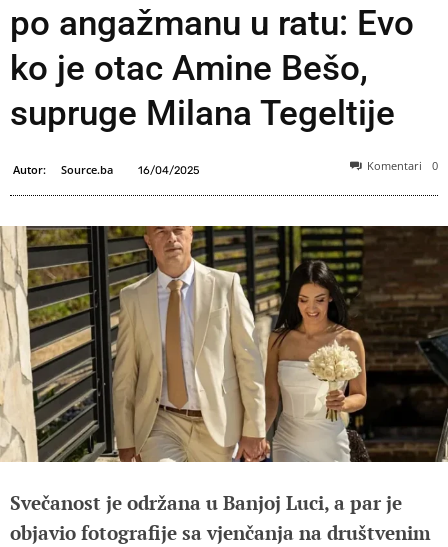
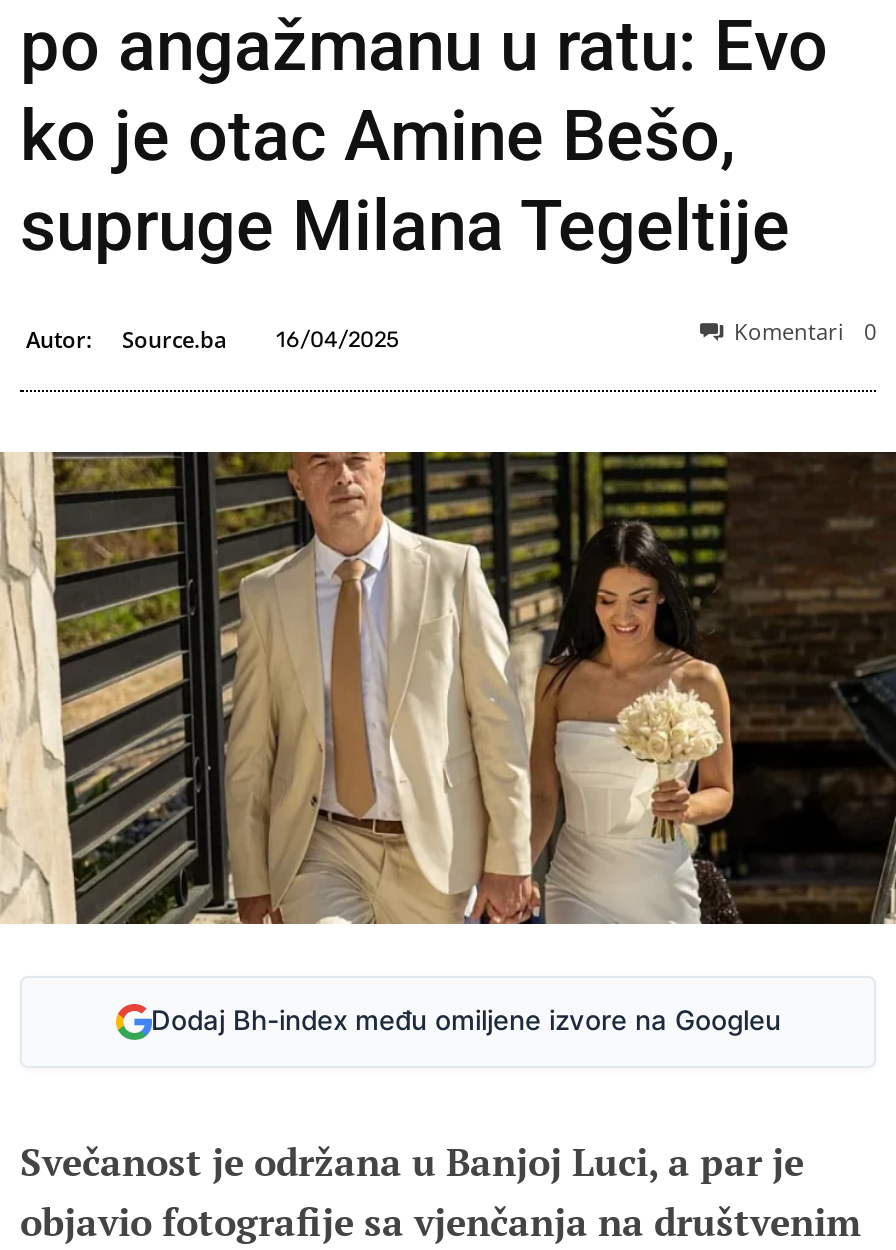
none -> [151,1004,781,1036] Dodaj Bh-index među omiljene izvore na Googleu

